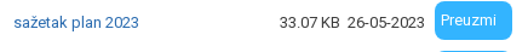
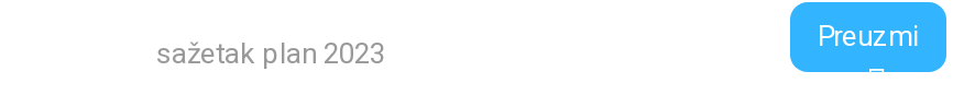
[280,14,425,32] 33.07 KB 26-05-2023 -> none

